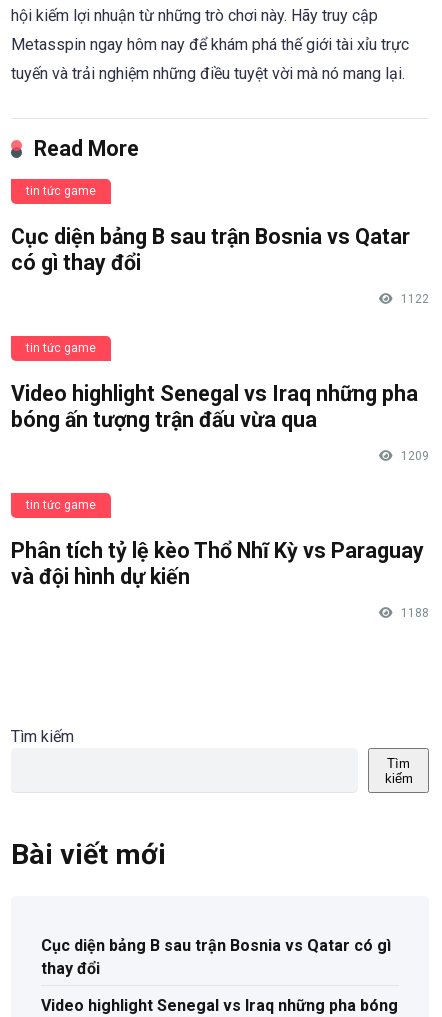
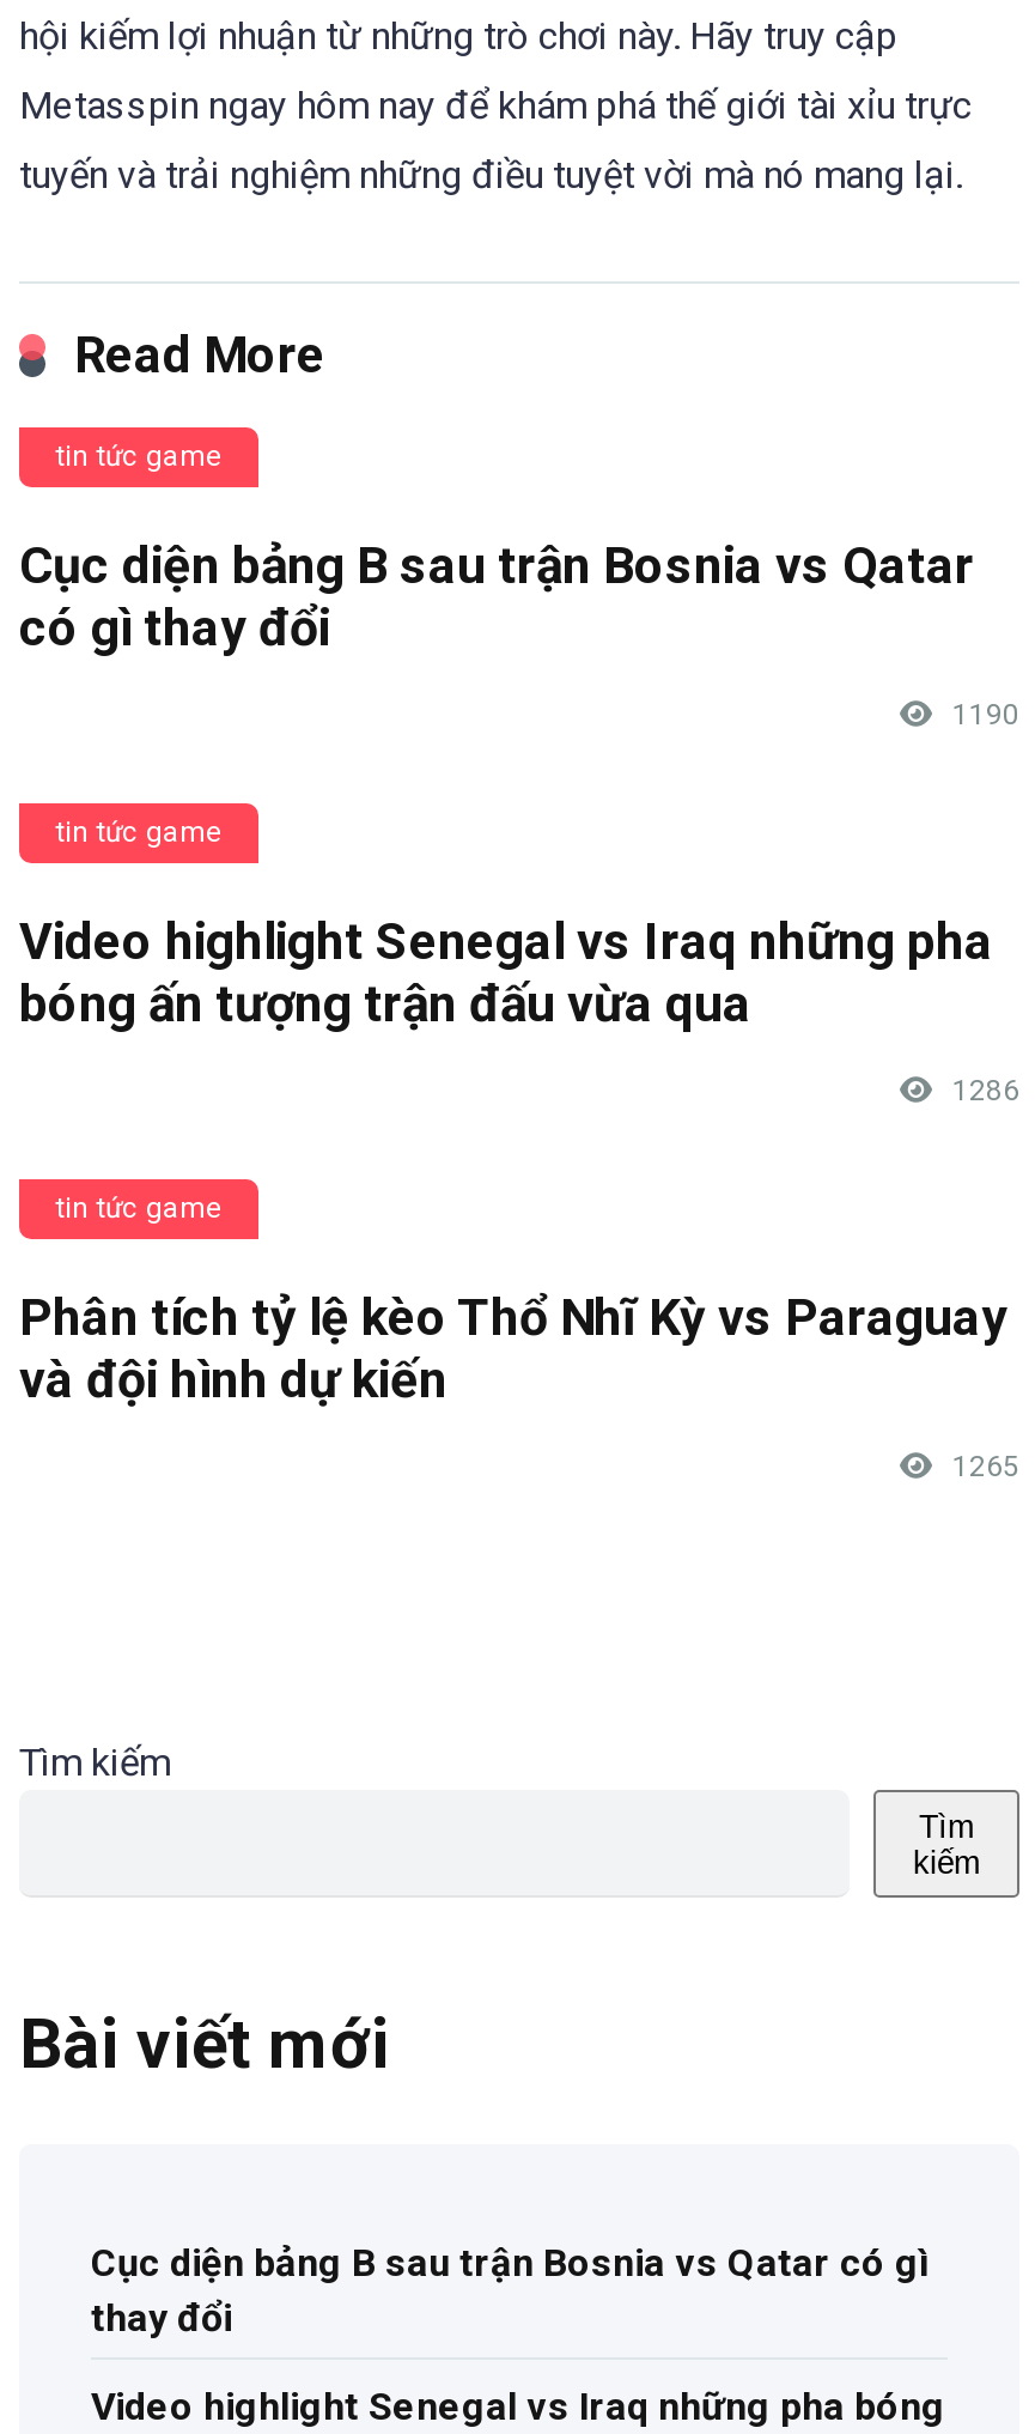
[398,292,429,306] 1122 -> [945,699,1019,732] 1190
[398,449,429,463] 1209 -> [945,1075,1019,1108] 1286
[398,606,429,620] 1188 -> [945,1451,1019,1484] 1265

